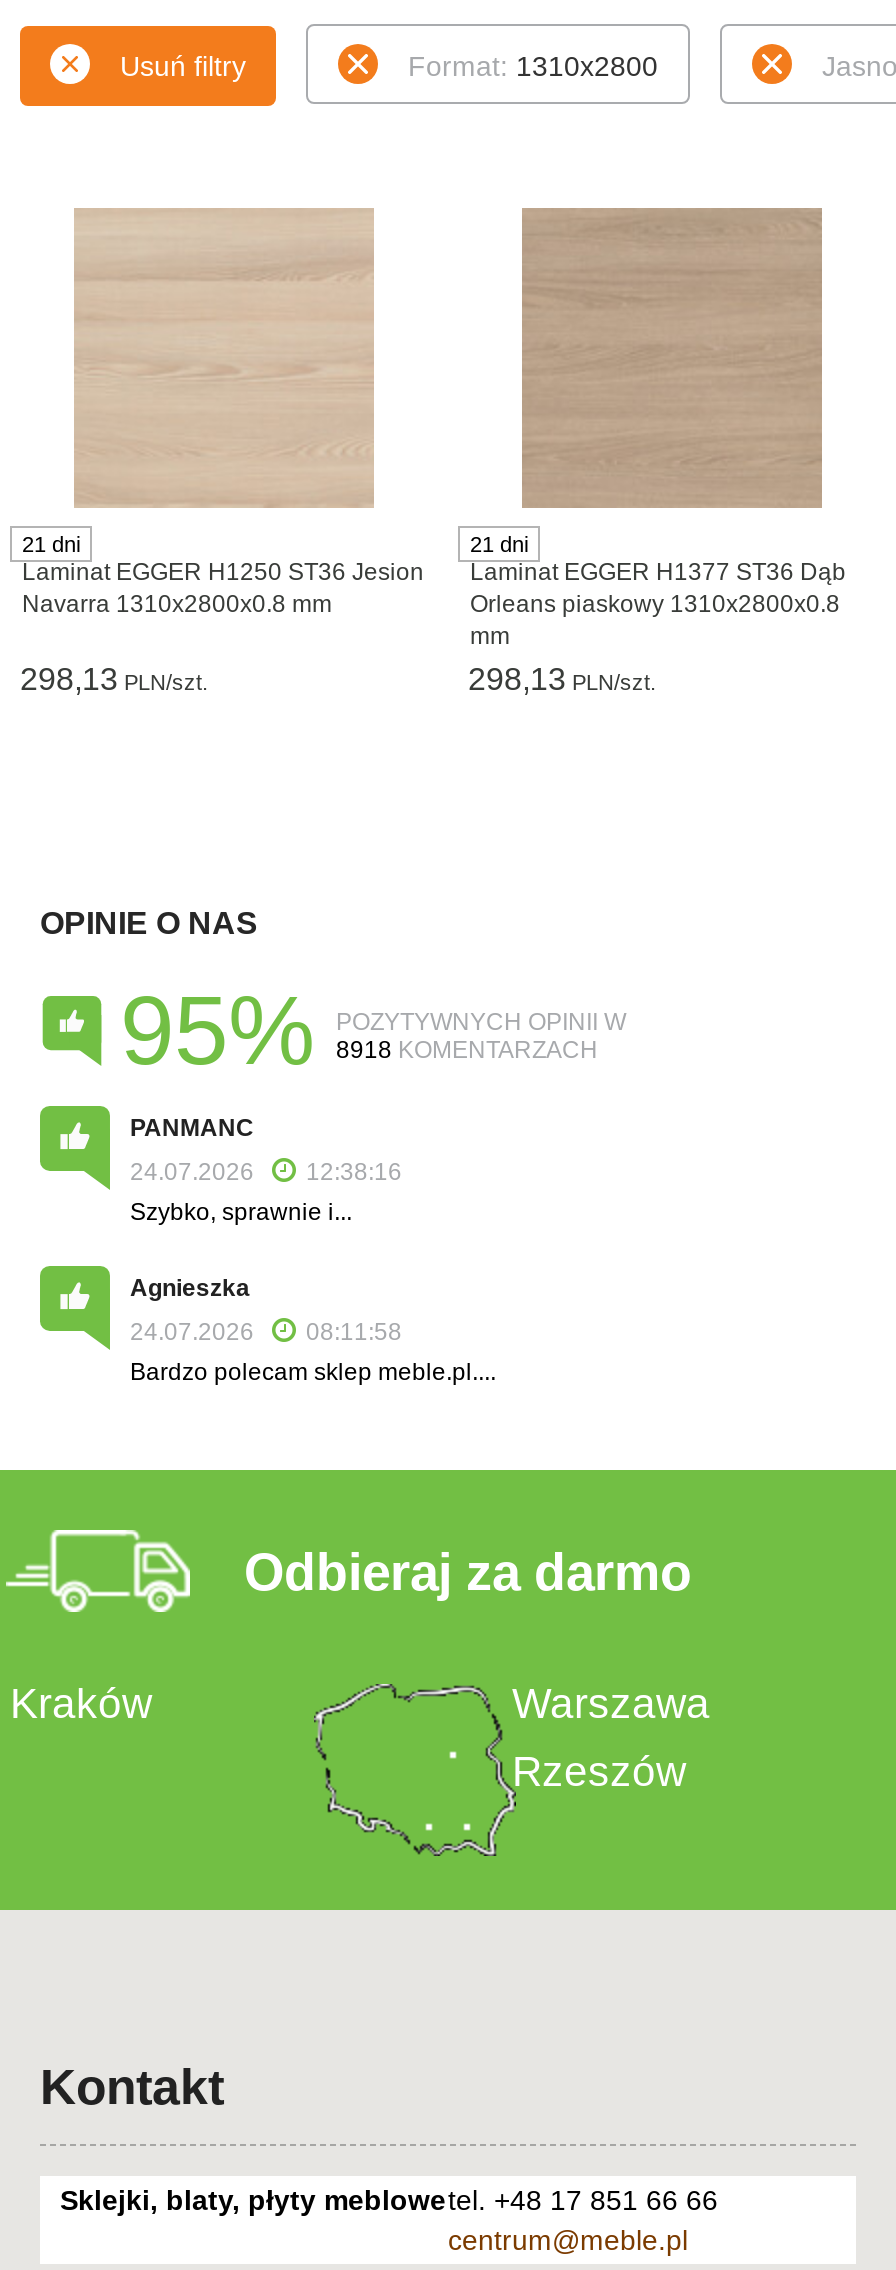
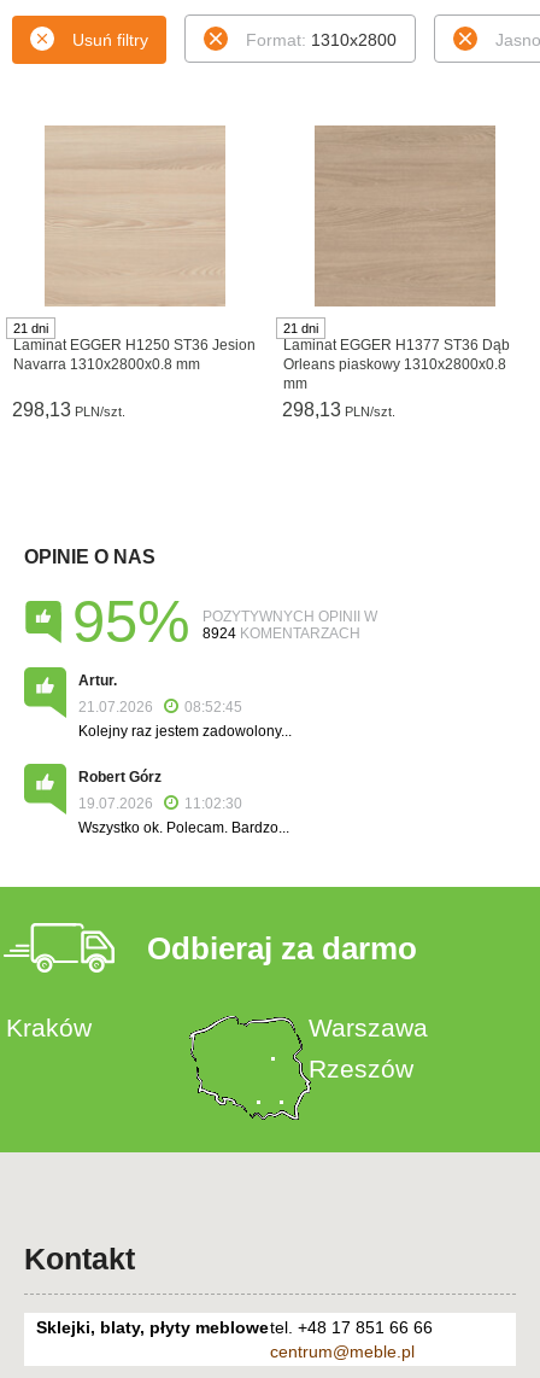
[336,1036,598,1064] 8918 KOMENTARZACH -> [202,625,360,642] 8924 KOMENTARZACH
[130,1114,254,1142] PANMANC -> [78,672,117,689] Artur.
[130,1158,402,1226] 24.07.2026 | 12:38:16 | Szybko, sprawnie i... -> [78,699,292,740] 21.07.2026 | 08:52:45 | Kolejny raz jestem zadowolony...
[130,1274,250,1302] Agnieszka -> [78,769,162,786] Robert Górz
[130,1318,496,1386] 24.07.2026 | 08:11:58 | Bardzo polecam sklep meble.pl.... -> [78,795,289,836] 19.07.2026 | 11:02:30 | Wszystko ok. Polecam. Bardzo...

